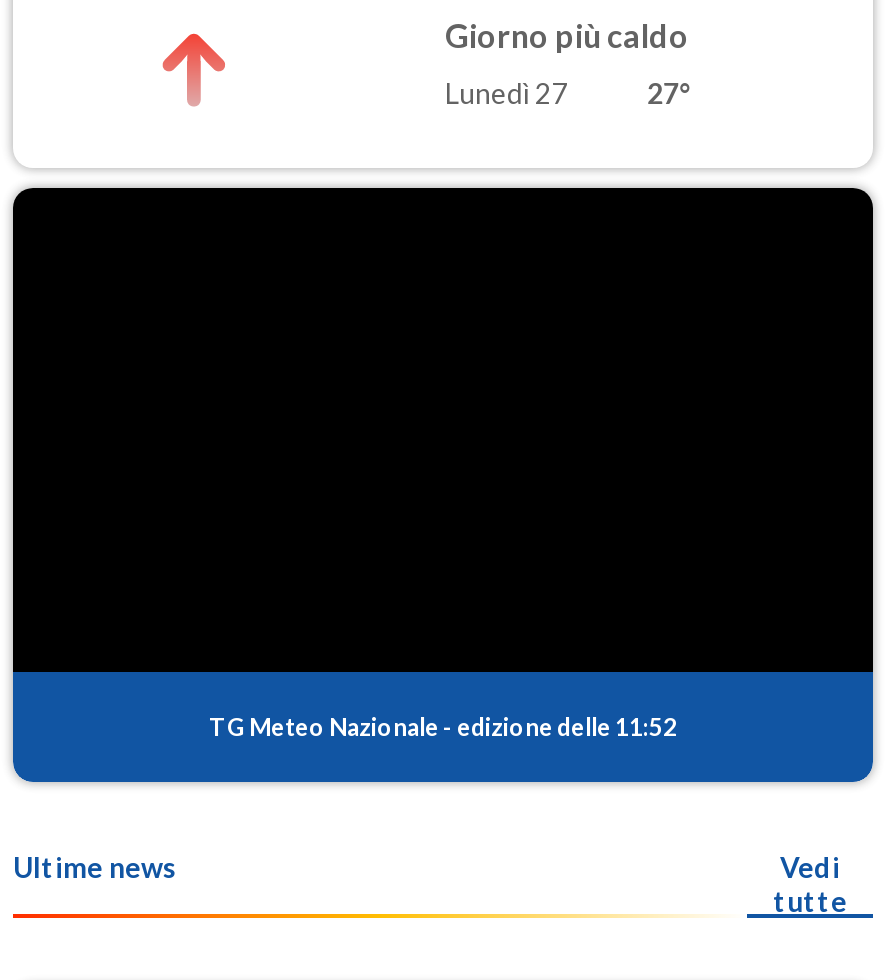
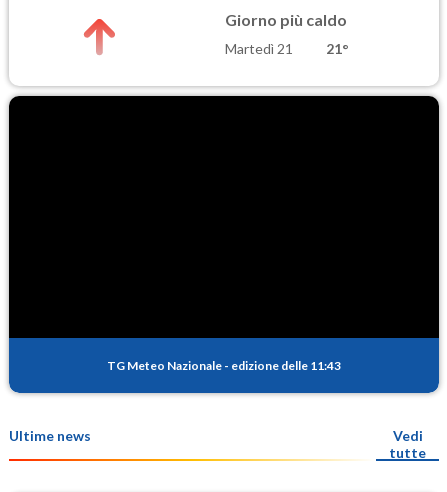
[445,77,693,111] Lunedì 27 | 27° -> [225,40,349,57] Martedì 21 | 21°
[209,711,677,741] TG Meteo Nazionale - edizione delle 11:52 -> [107,357,341,372] TG Meteo Nazionale - edizione delle 11:43

